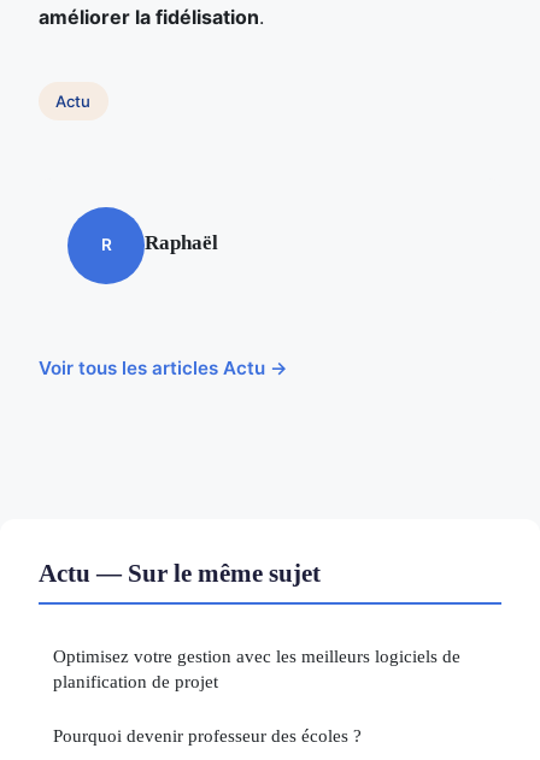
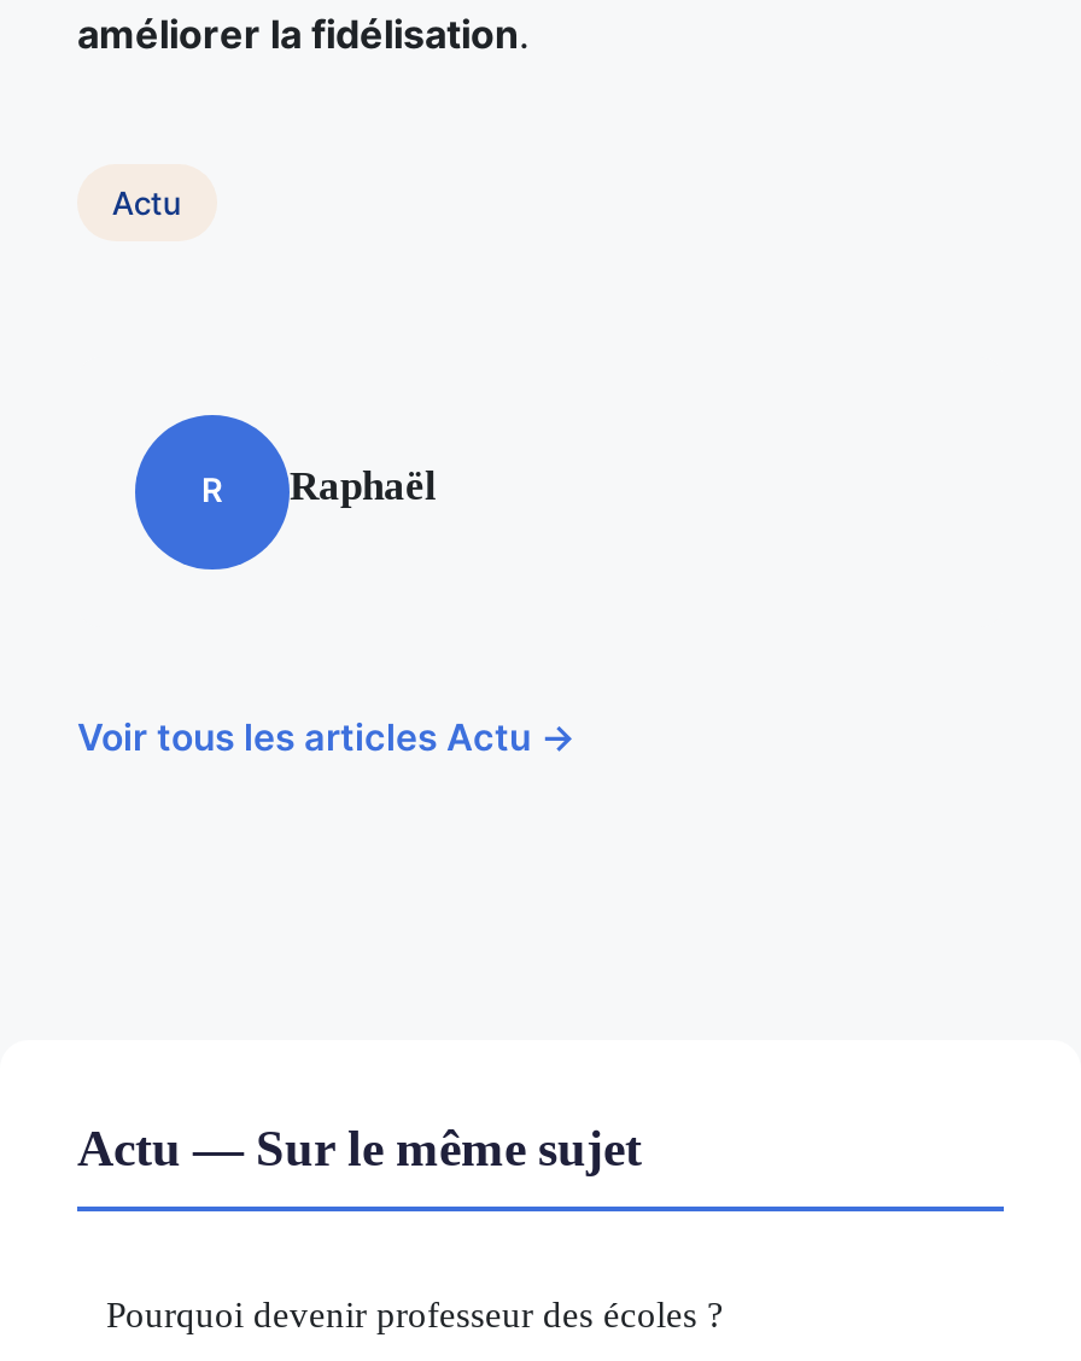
[53,645,460,691] Optimisez votre gestion avec les meilleurs logiciels de | planification de projet -> none

